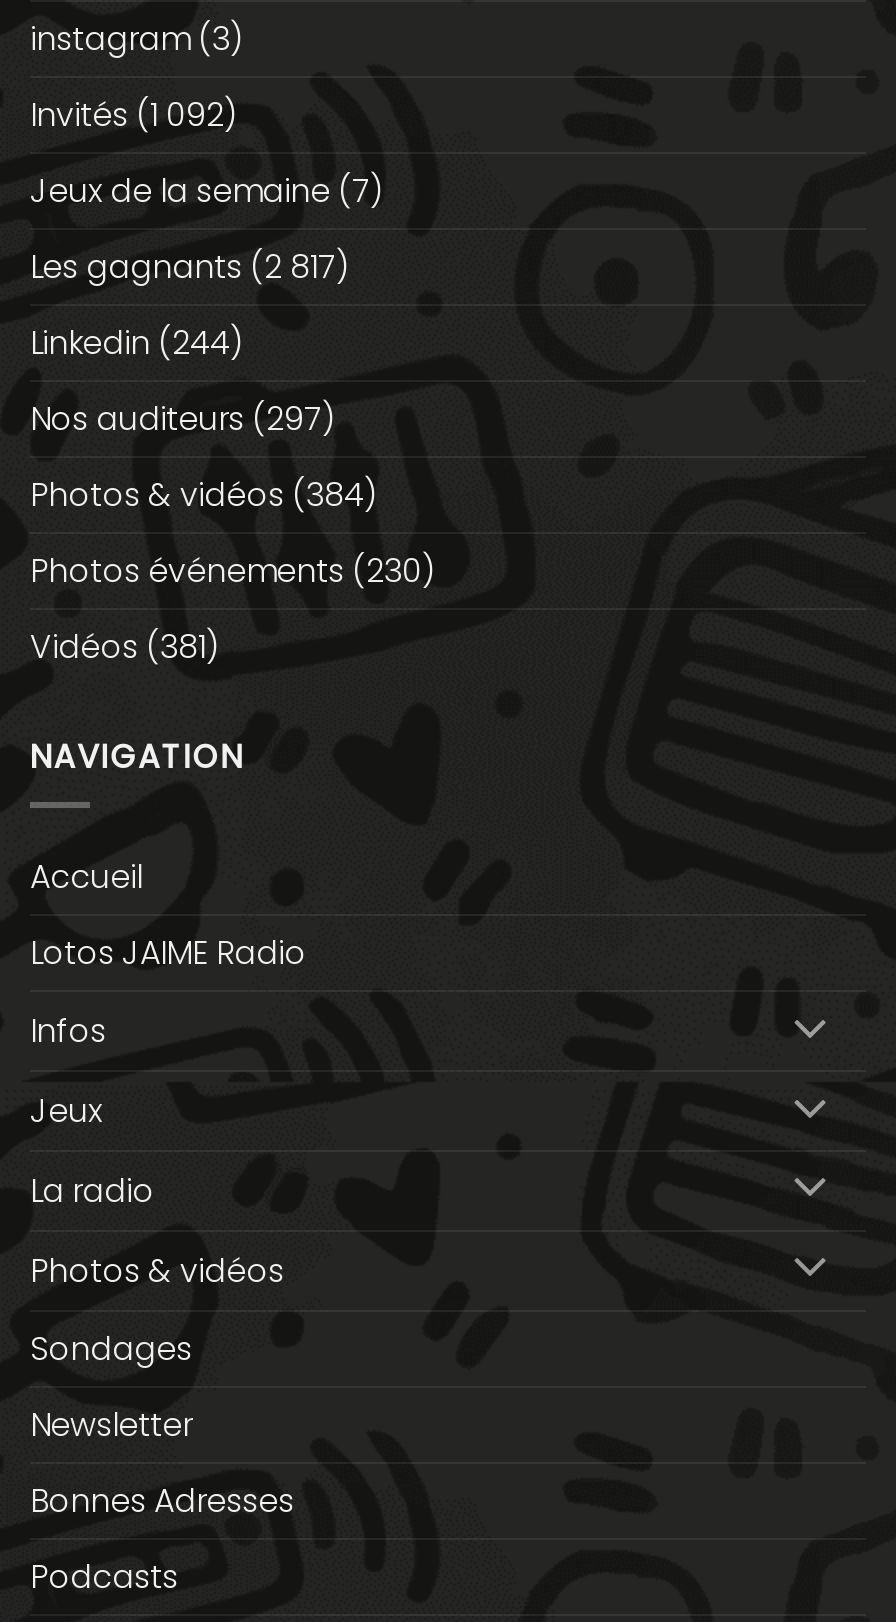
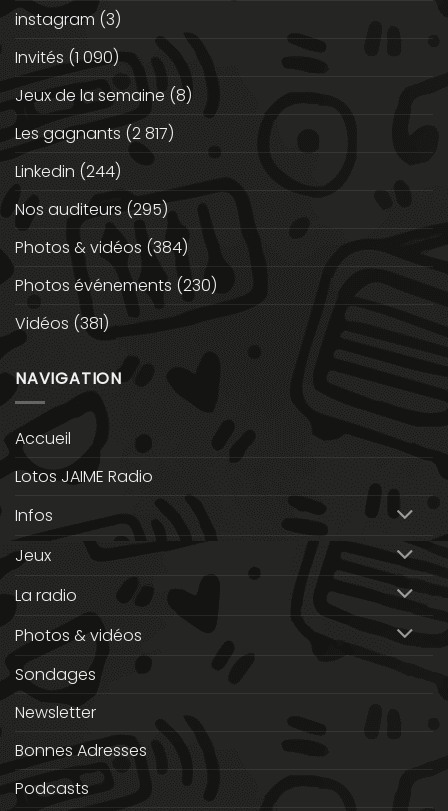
[30,92,236,138] Invités (1 092) -> [15,46,119,69] Invités (1 090)
[30,168,382,214] Jeux de la semaine (7) -> [15,84,192,107] Jeux de la semaine (8)
[30,396,334,442] Nos auditeurs (297) -> [15,198,168,221] Nos auditeurs (295)

